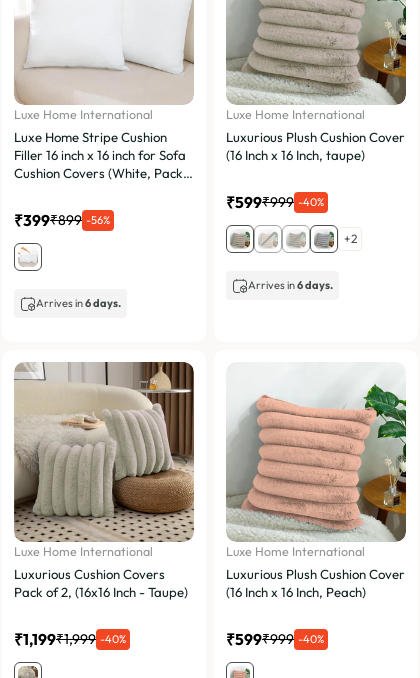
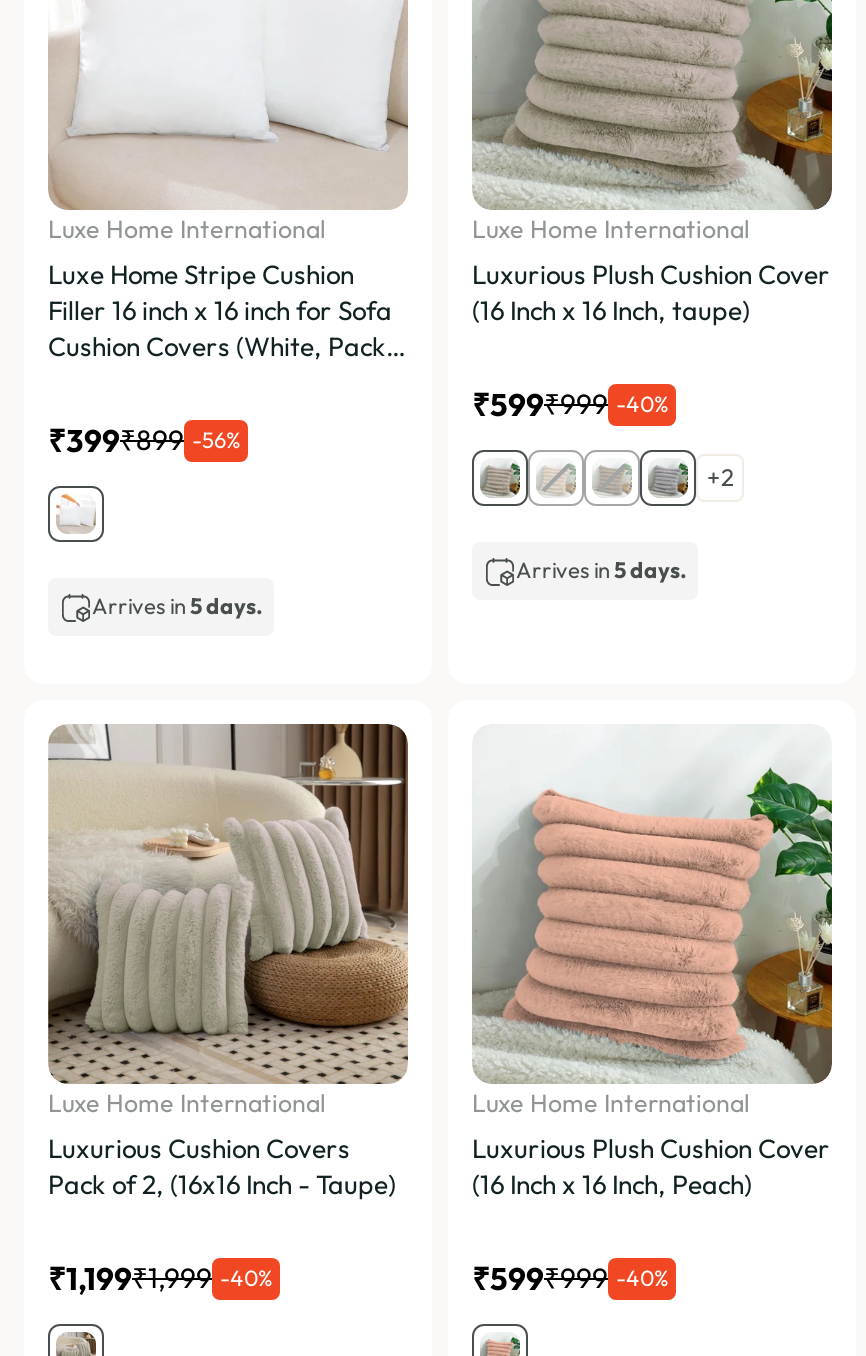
[248,278,333,292] Arrives in 6 days. -> [516,556,686,584] Arrives in 5 days.
[36,296,121,310] Arrives in 6 days. -> [92,592,262,620] Arrives in 5 days.

